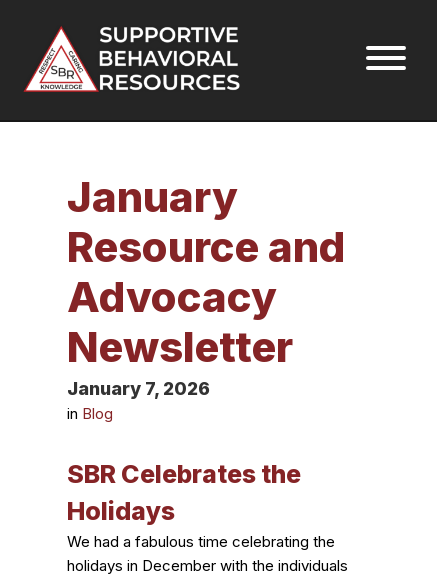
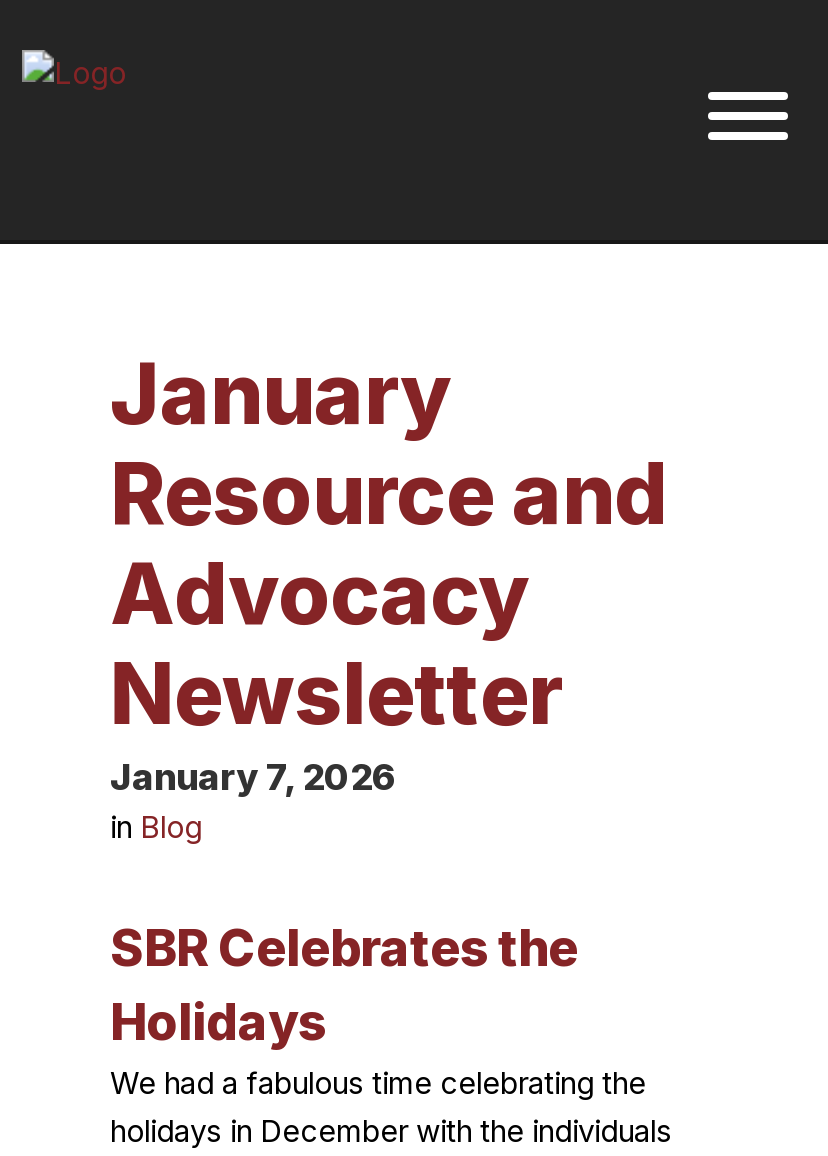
[23,25,241,93] [image] -> none

